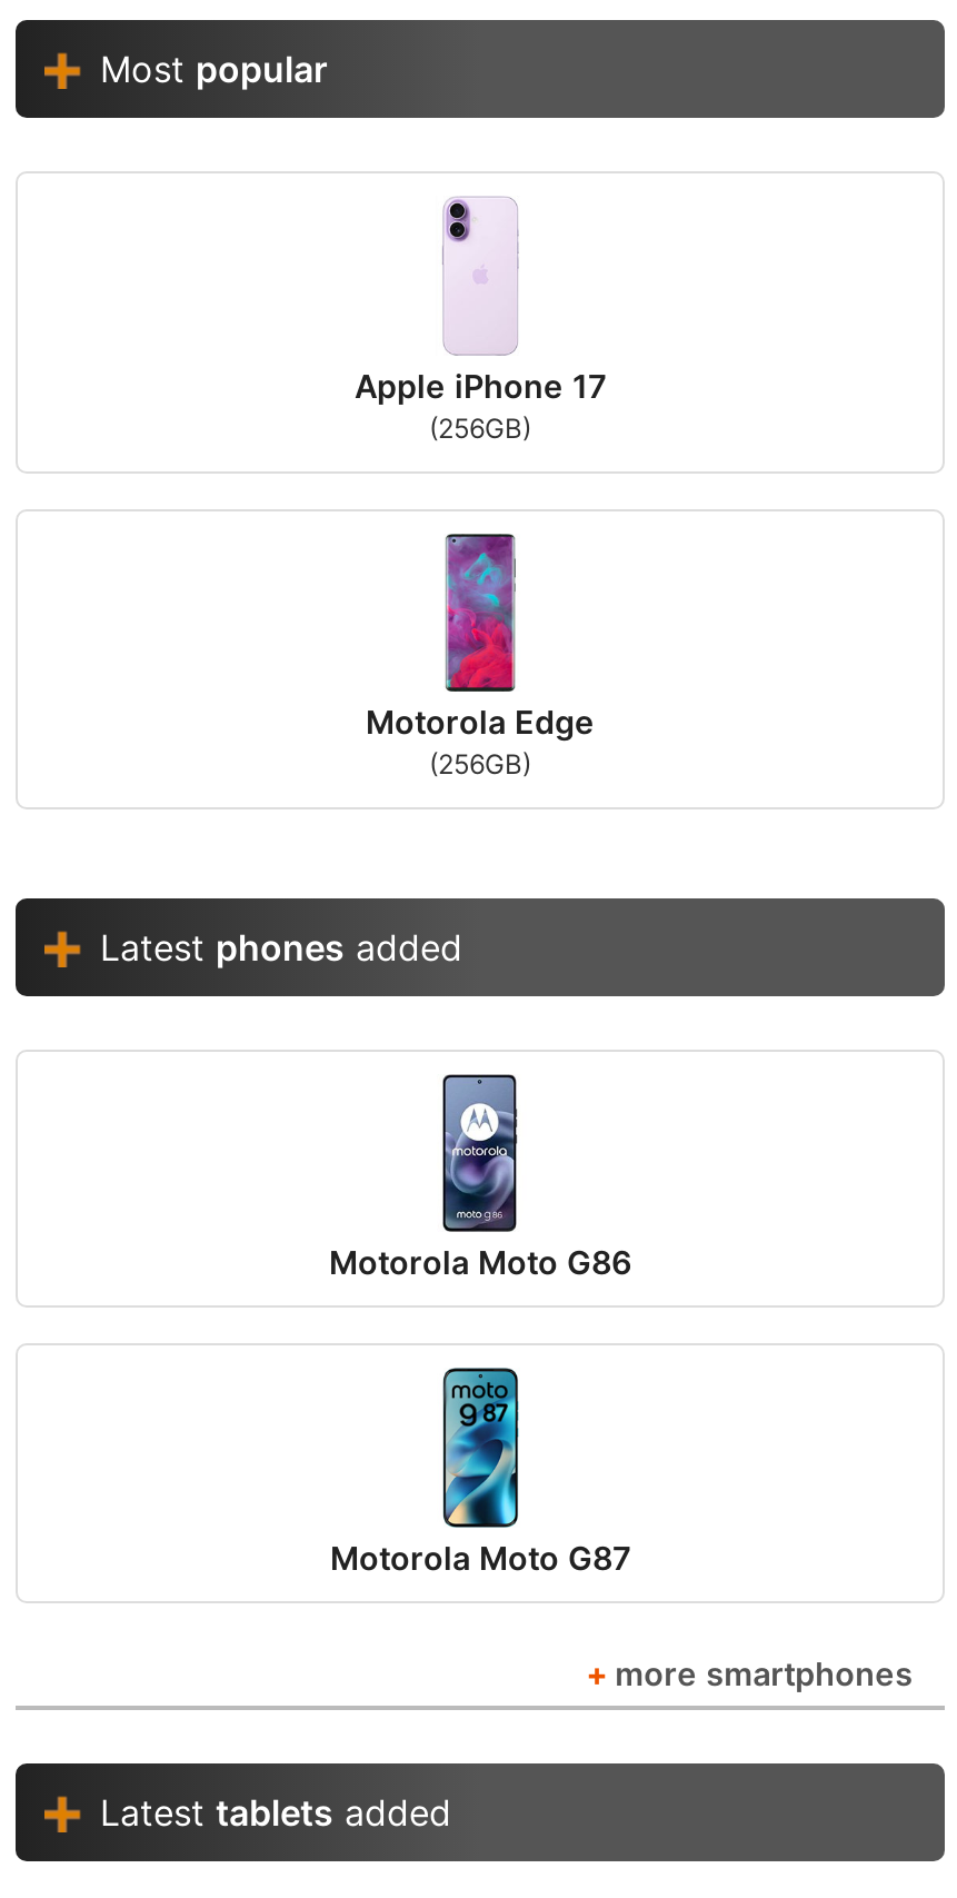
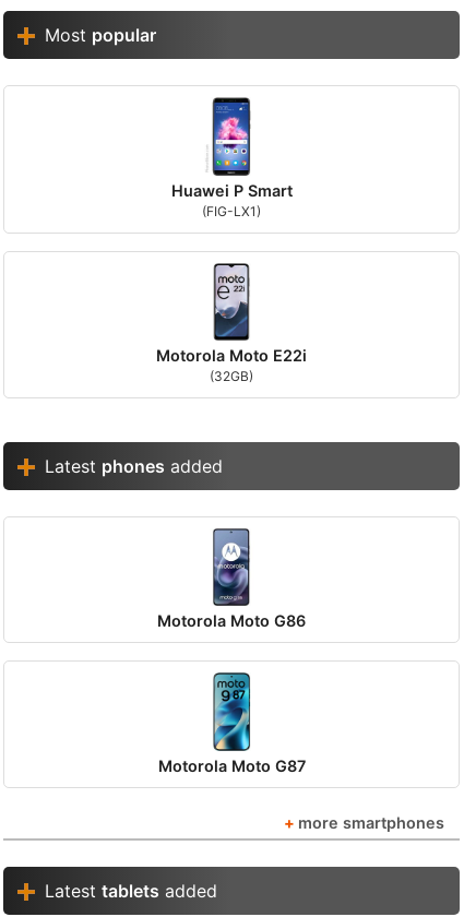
[355,198,606,444] [image] | Apple iPhone 17 | (256GB) -> [171,97,292,219] [image] | Huawei P Smart | (FIG-LX1)
[366,536,595,781] [image] | Motorola Edge | (256GB) -> [156,264,307,384] [image] | Motorola Moto E22i | (32GB)

